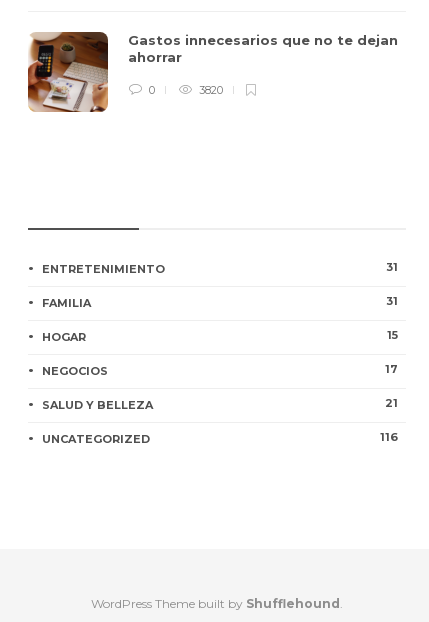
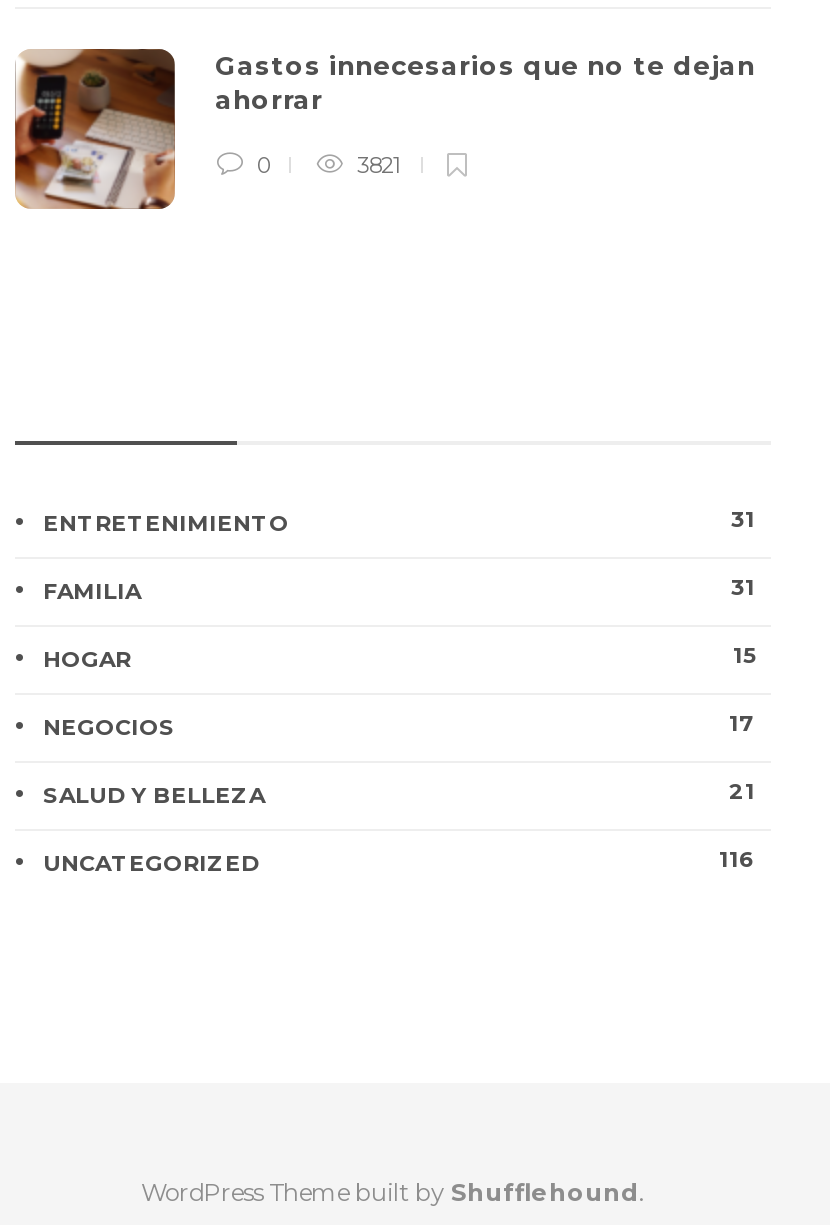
[196,83,223,97] 3820 -> [351,151,401,179] 3821

